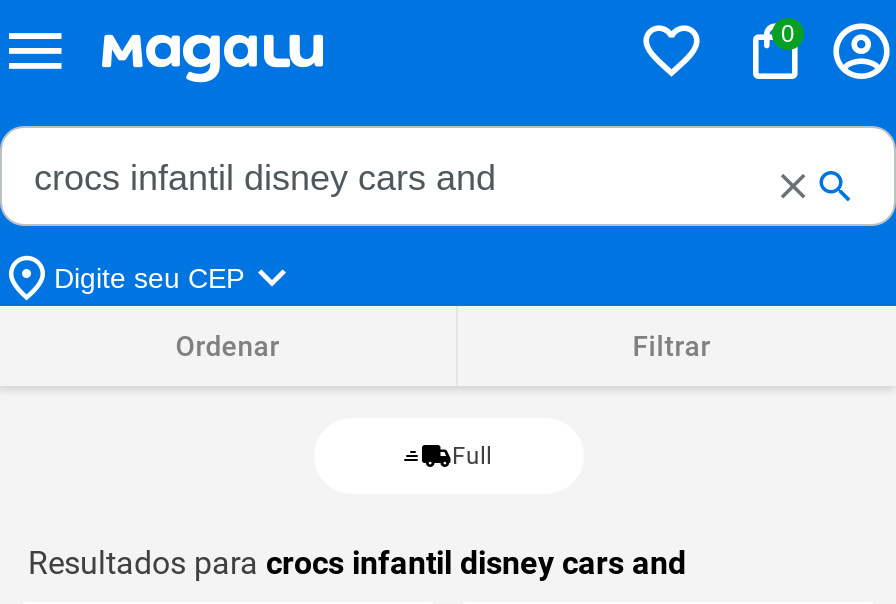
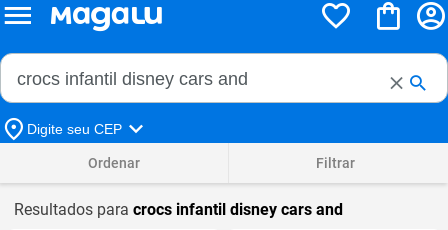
[781,20,795,48] 0 -> none
[452,442,492,470] Full -> none

